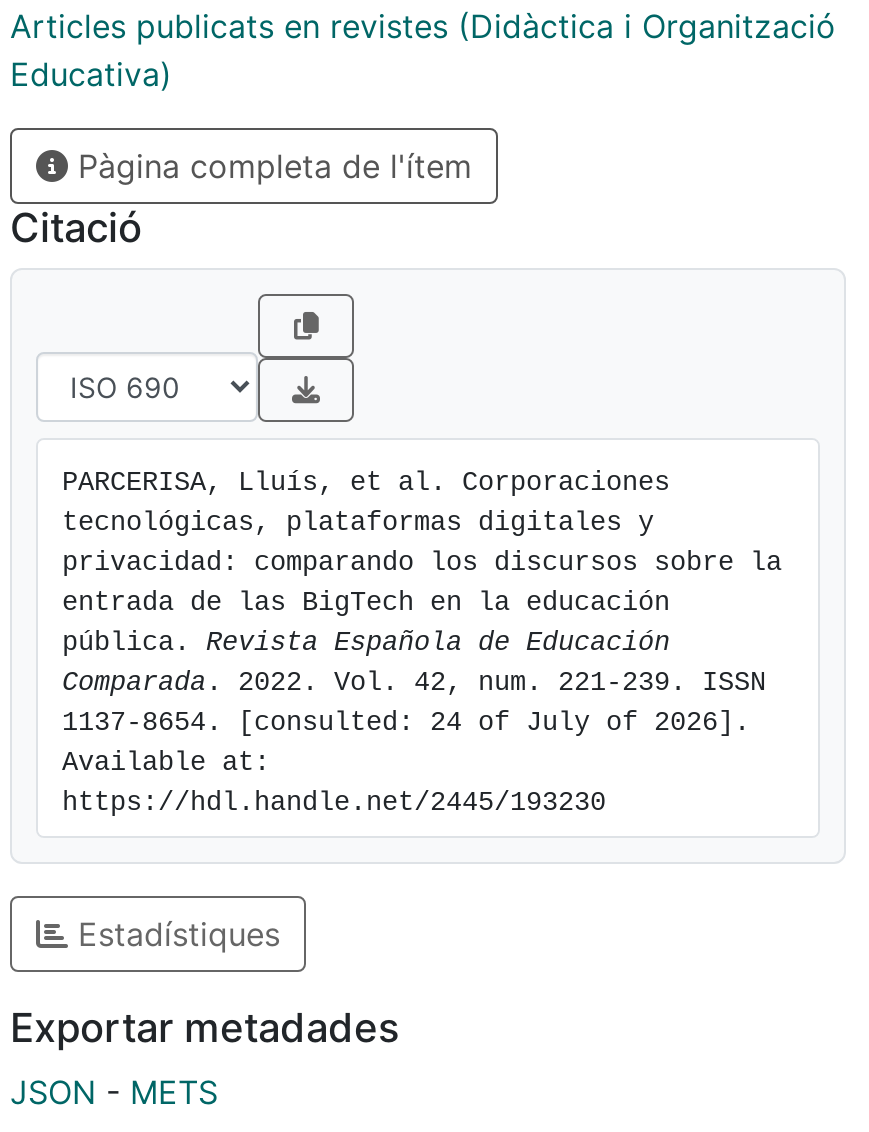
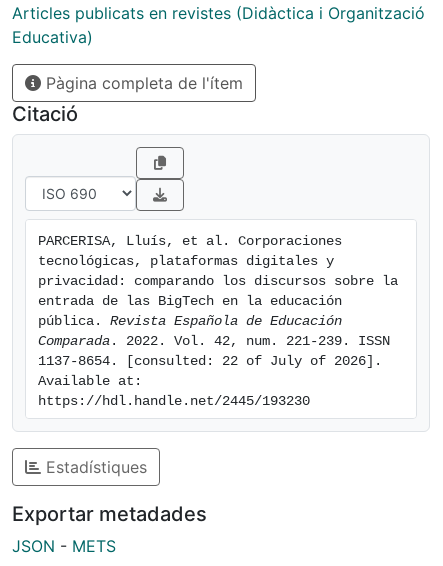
[62,709,750,739] 1137-8654. [consulted: 24 of July of 2026]. -> [38,354,382,369] 1137-8654. [consulted: 22 of July of 2026].

